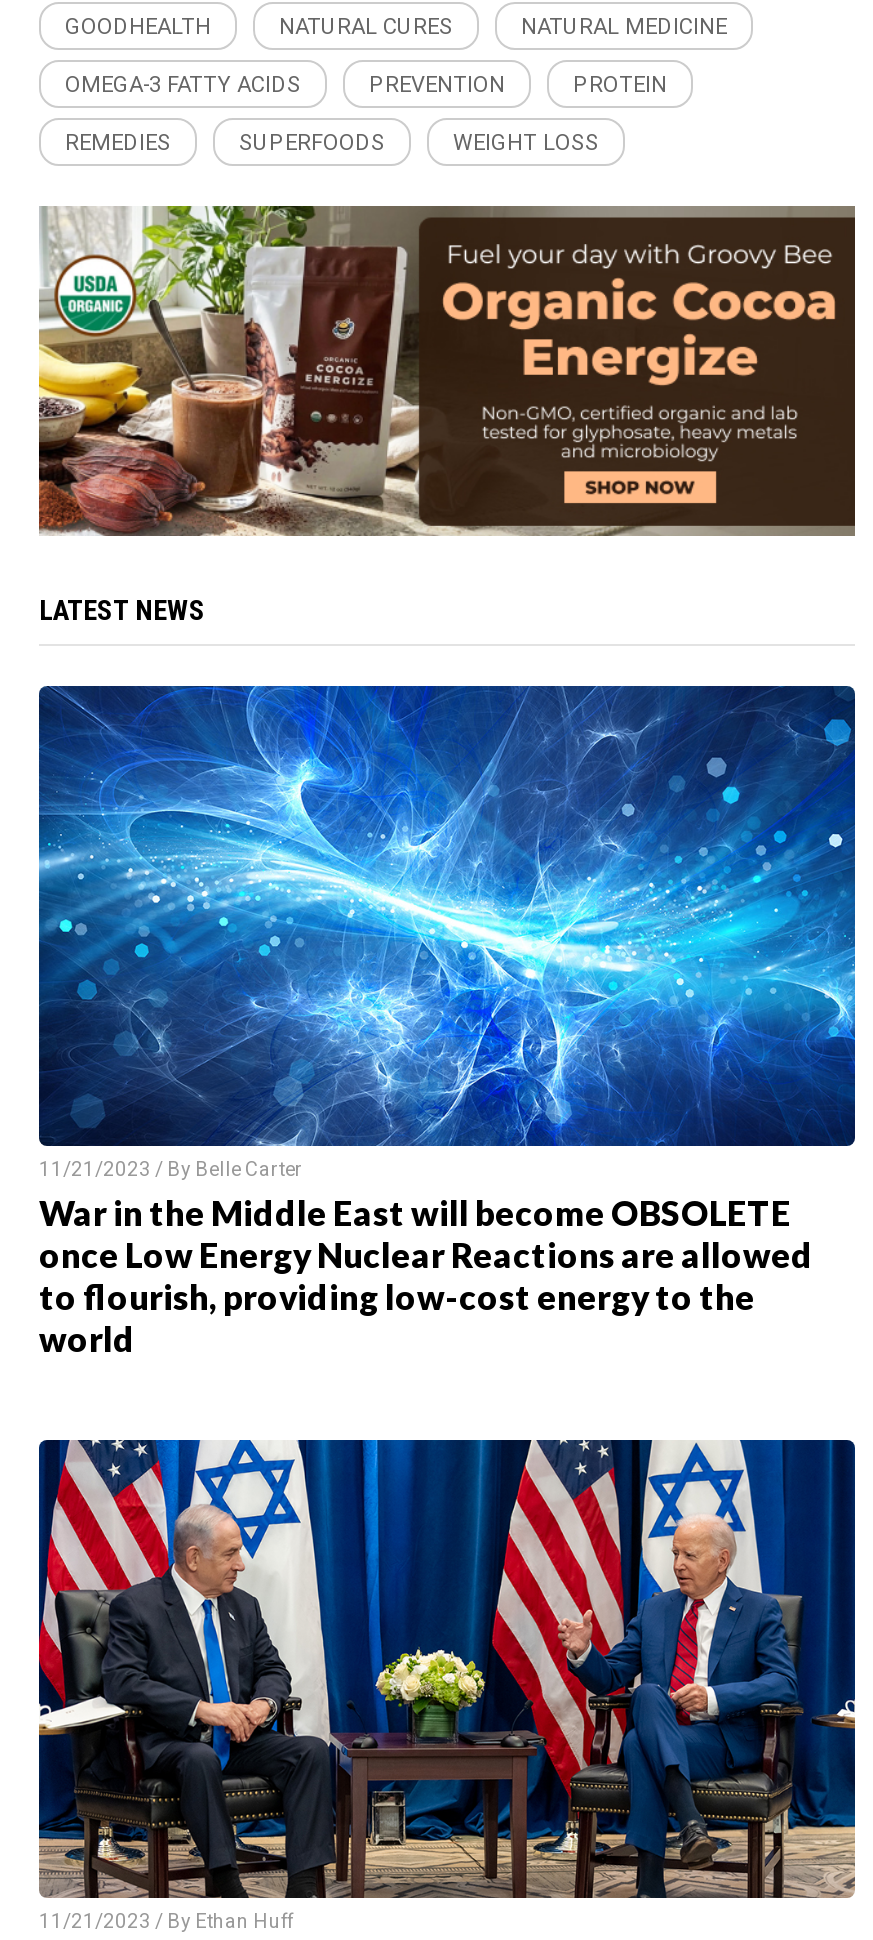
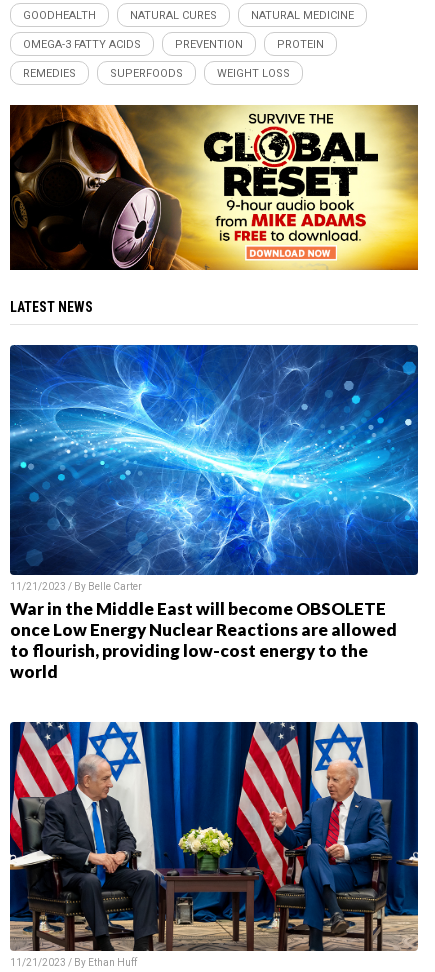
[37,204,857,538] [image] -> [9,104,419,271] [image]

